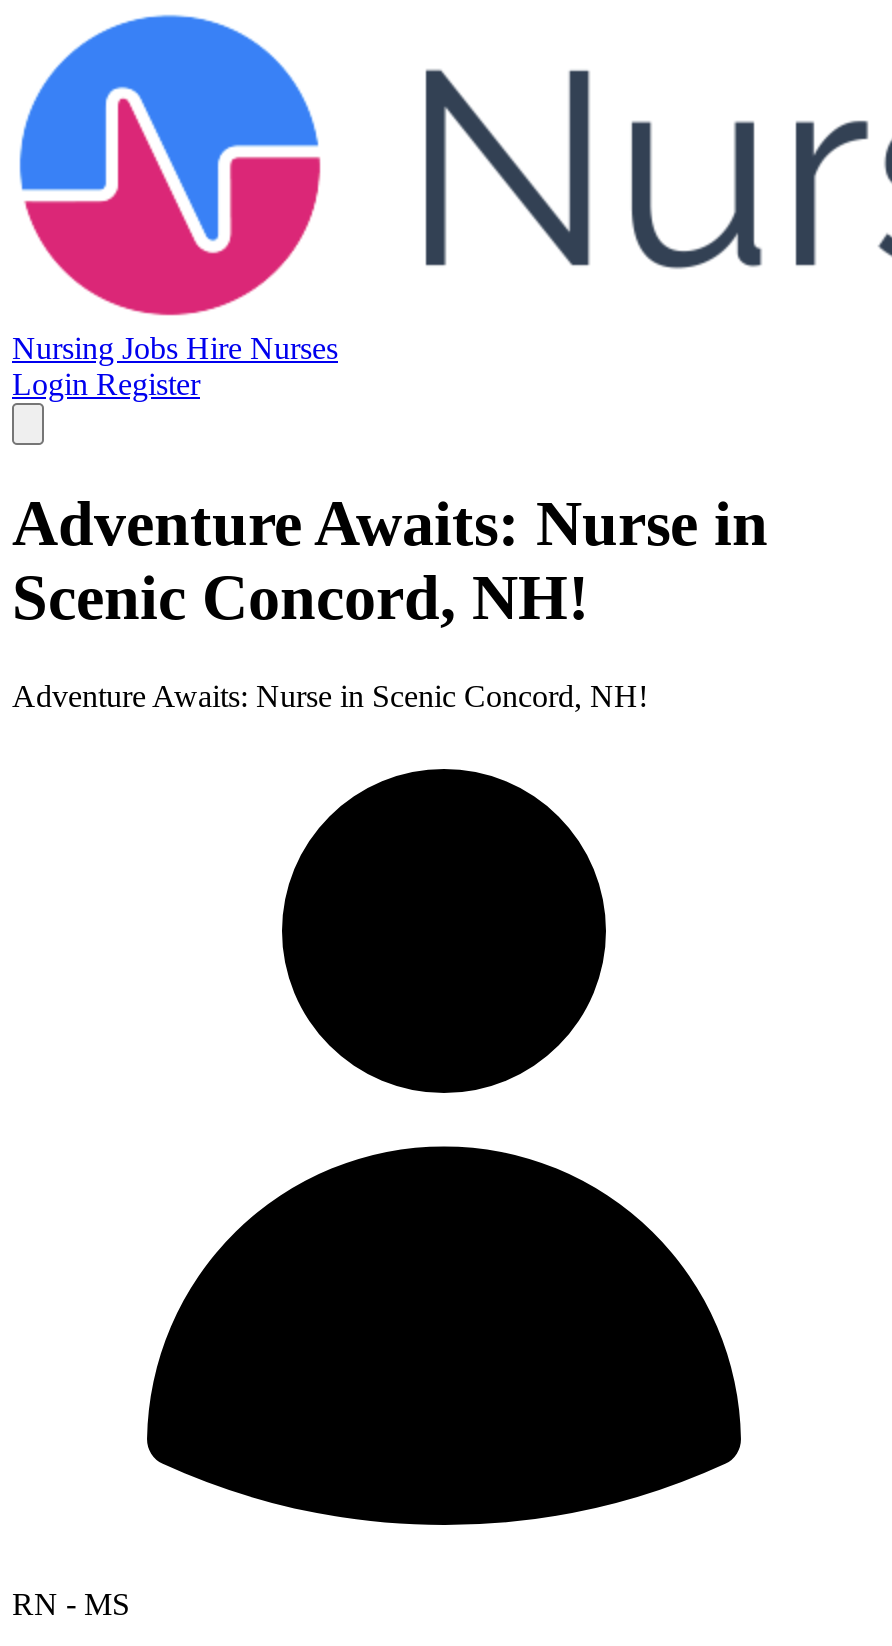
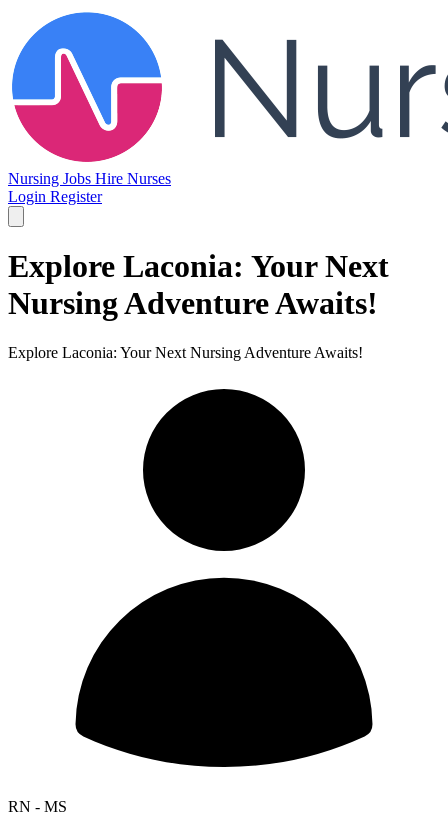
[12,488,768,634] Adventure Awaits: Nurse in | Scenic Concord, NH! -> [8,248,389,321] Explore Laconia: Your Next | Nursing Adventure Awaits!
[12,679,648,713] Adventure Awaits: Nurse in Scenic Concord, NH! -> [8,344,363,361] Explore Laconia: Your Next Nursing Adventure Awaits!

